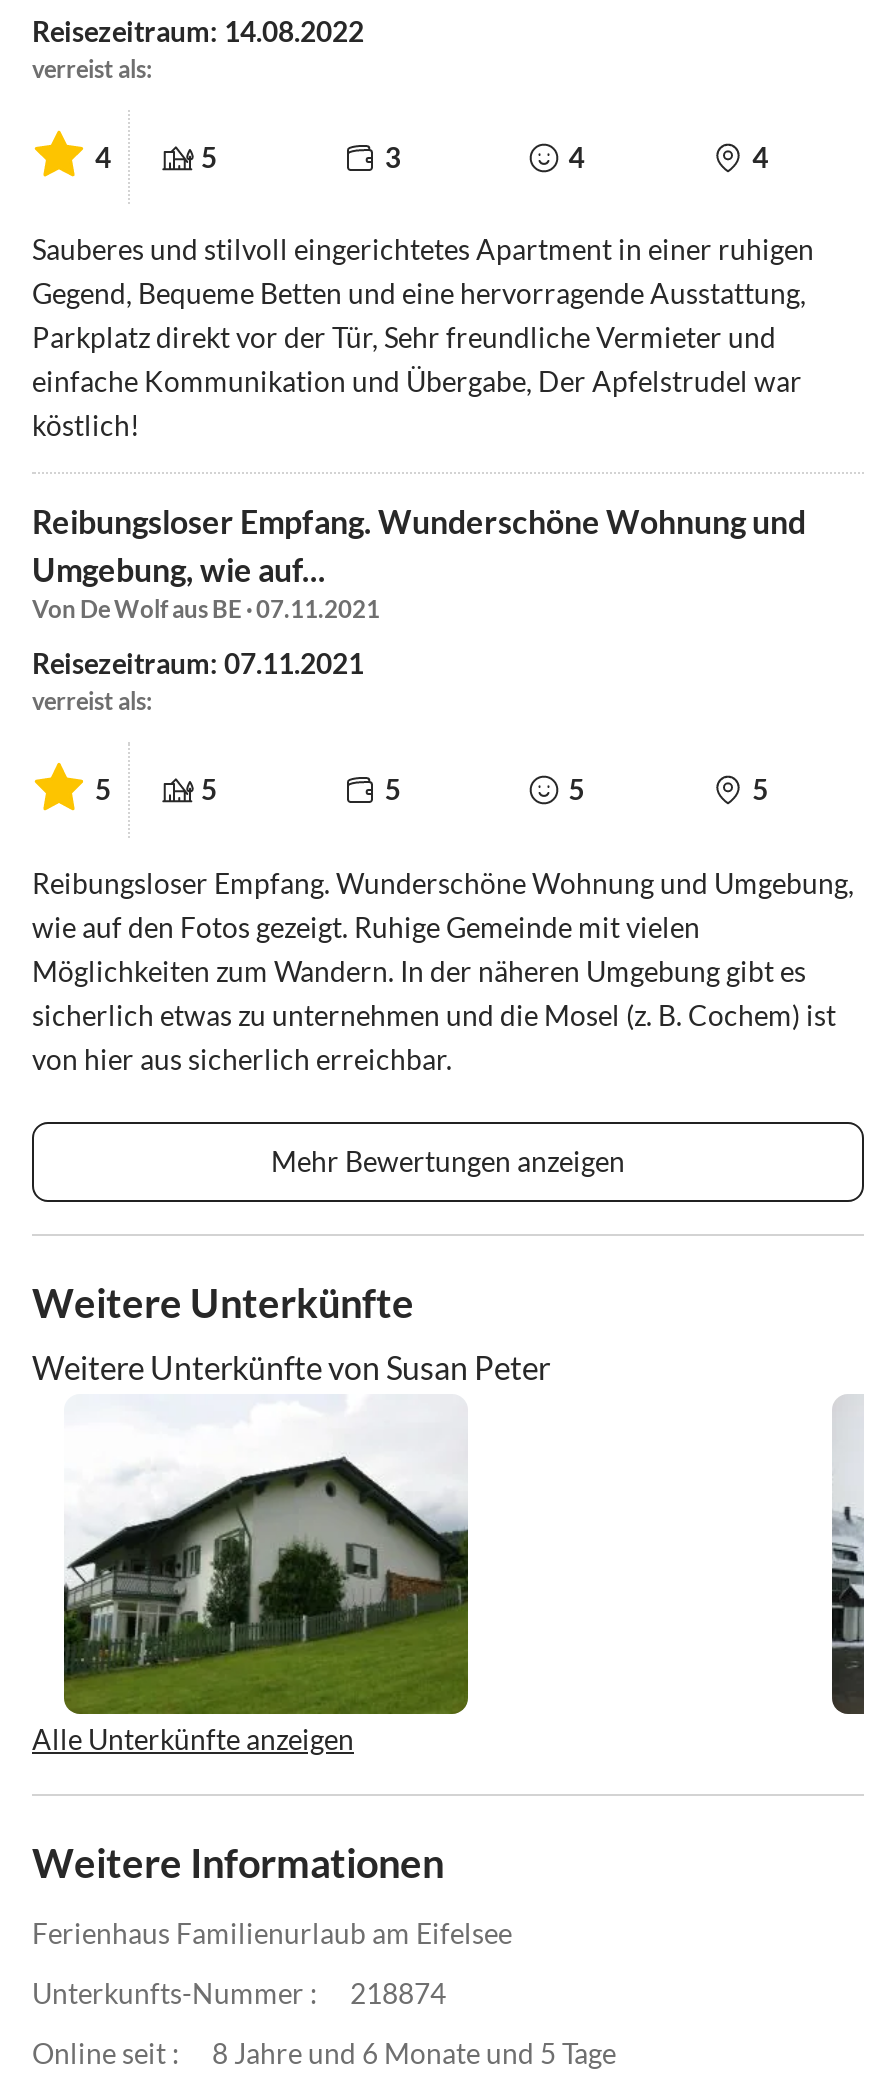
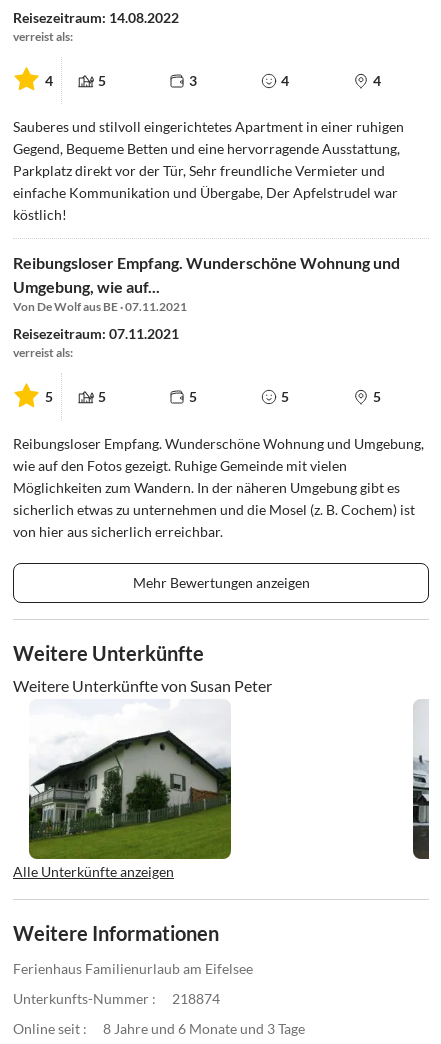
[212,2036,616,2070] 8 Jahre und 6 Monate und 5 Tage -> [103,1020,305,1037] 8 Jahre und 6 Monate und 3 Tage

